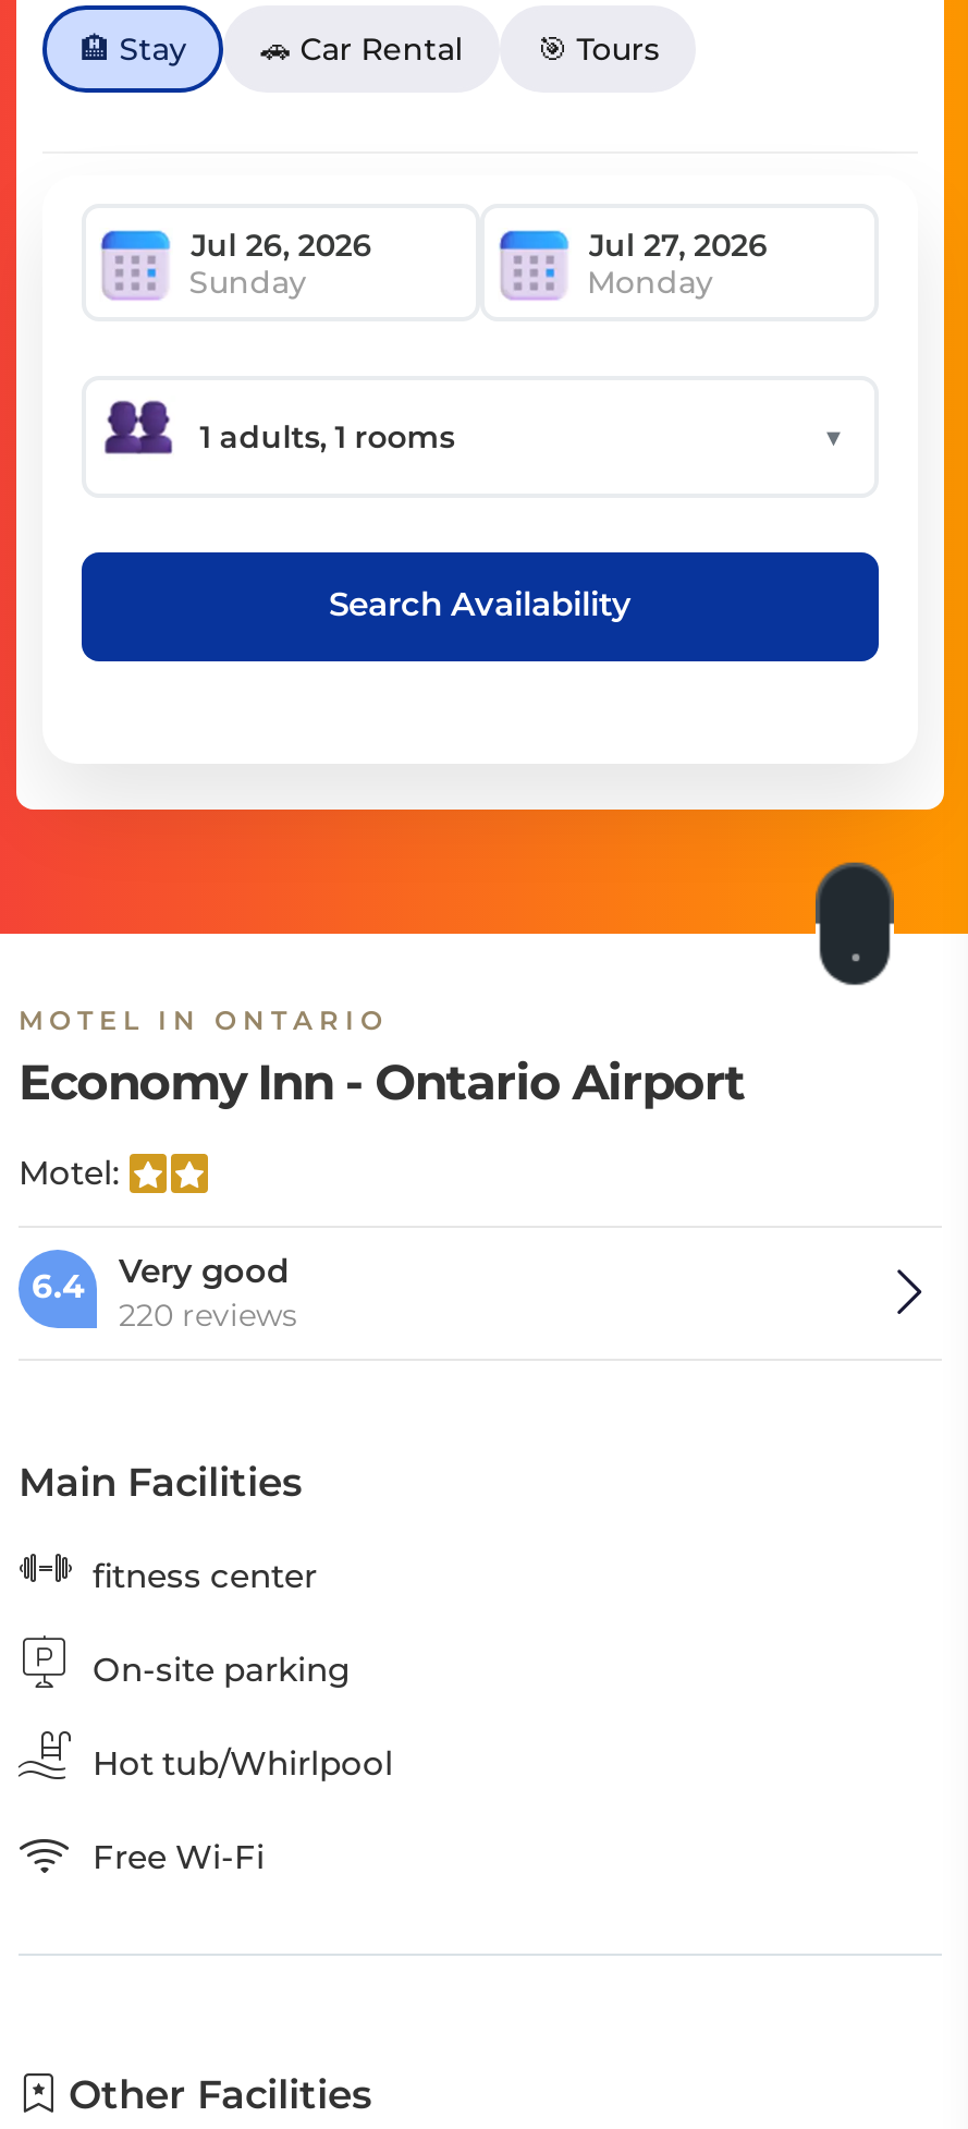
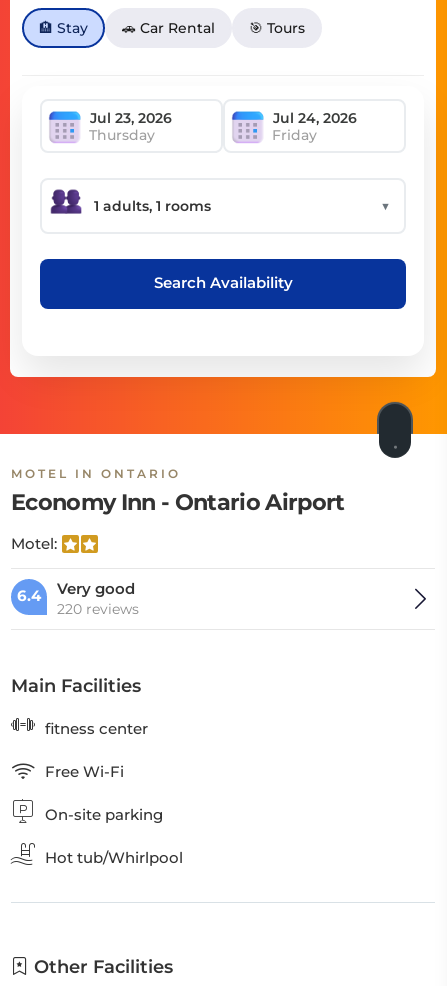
[189,263,713,302] Sunday | Monday -> [89,126,317,144] Thursday | Friday
moved [93,1649,393,1784] -> [45,805,183,867]: On-site parking | Hot tub/Whirlpool
moved [93,1836,265,1877] -> [45,762,124,781]: Free Wi-Fi

